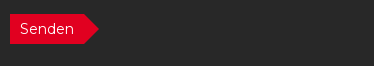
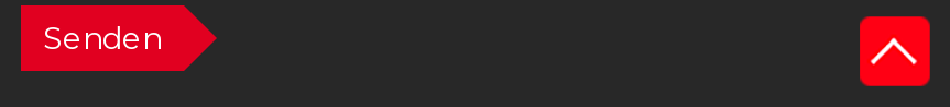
none -> [858,14,932,88] [image]

